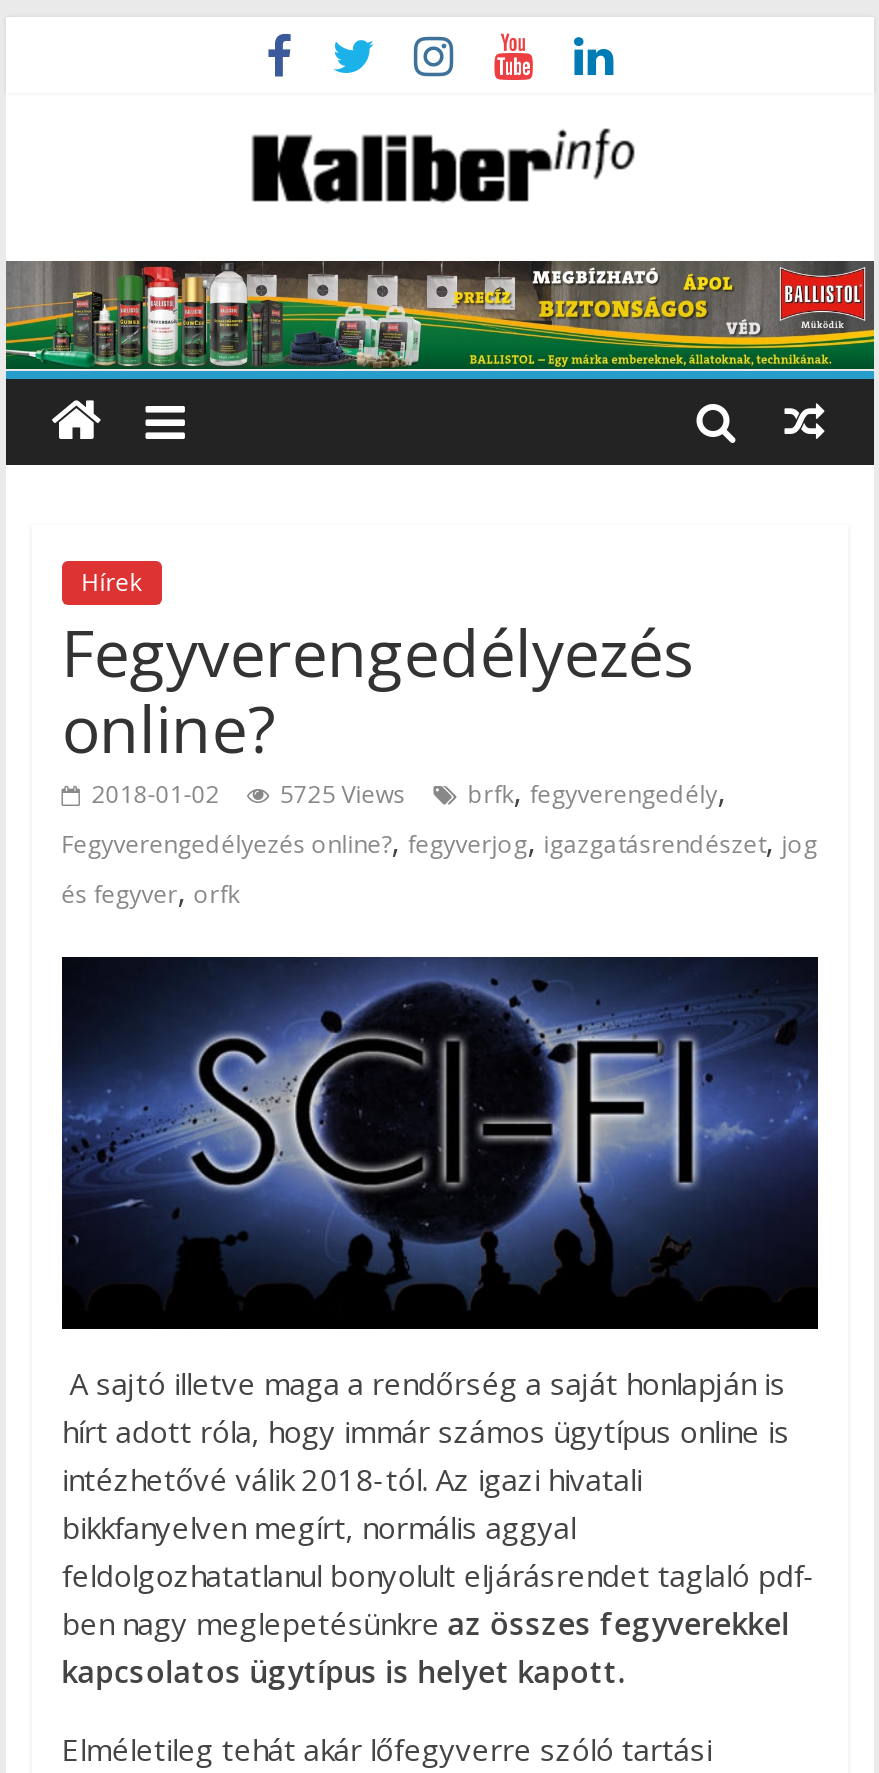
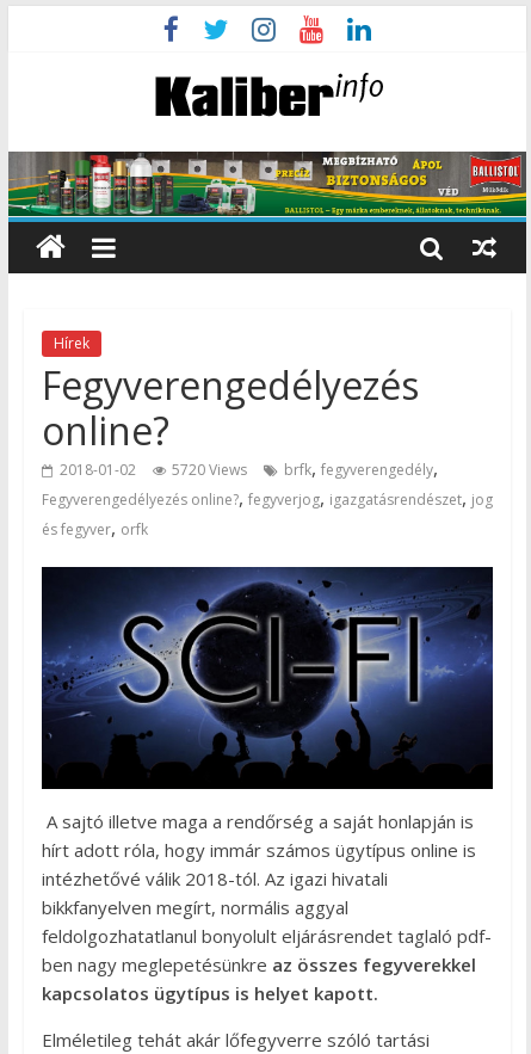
[92,768,726,812] 2018-01-02 5725 Views brfk, fegyverengedély, -> [59,454,438,481] 2018-01-02 5720 Views brfk, fegyverengedély,

